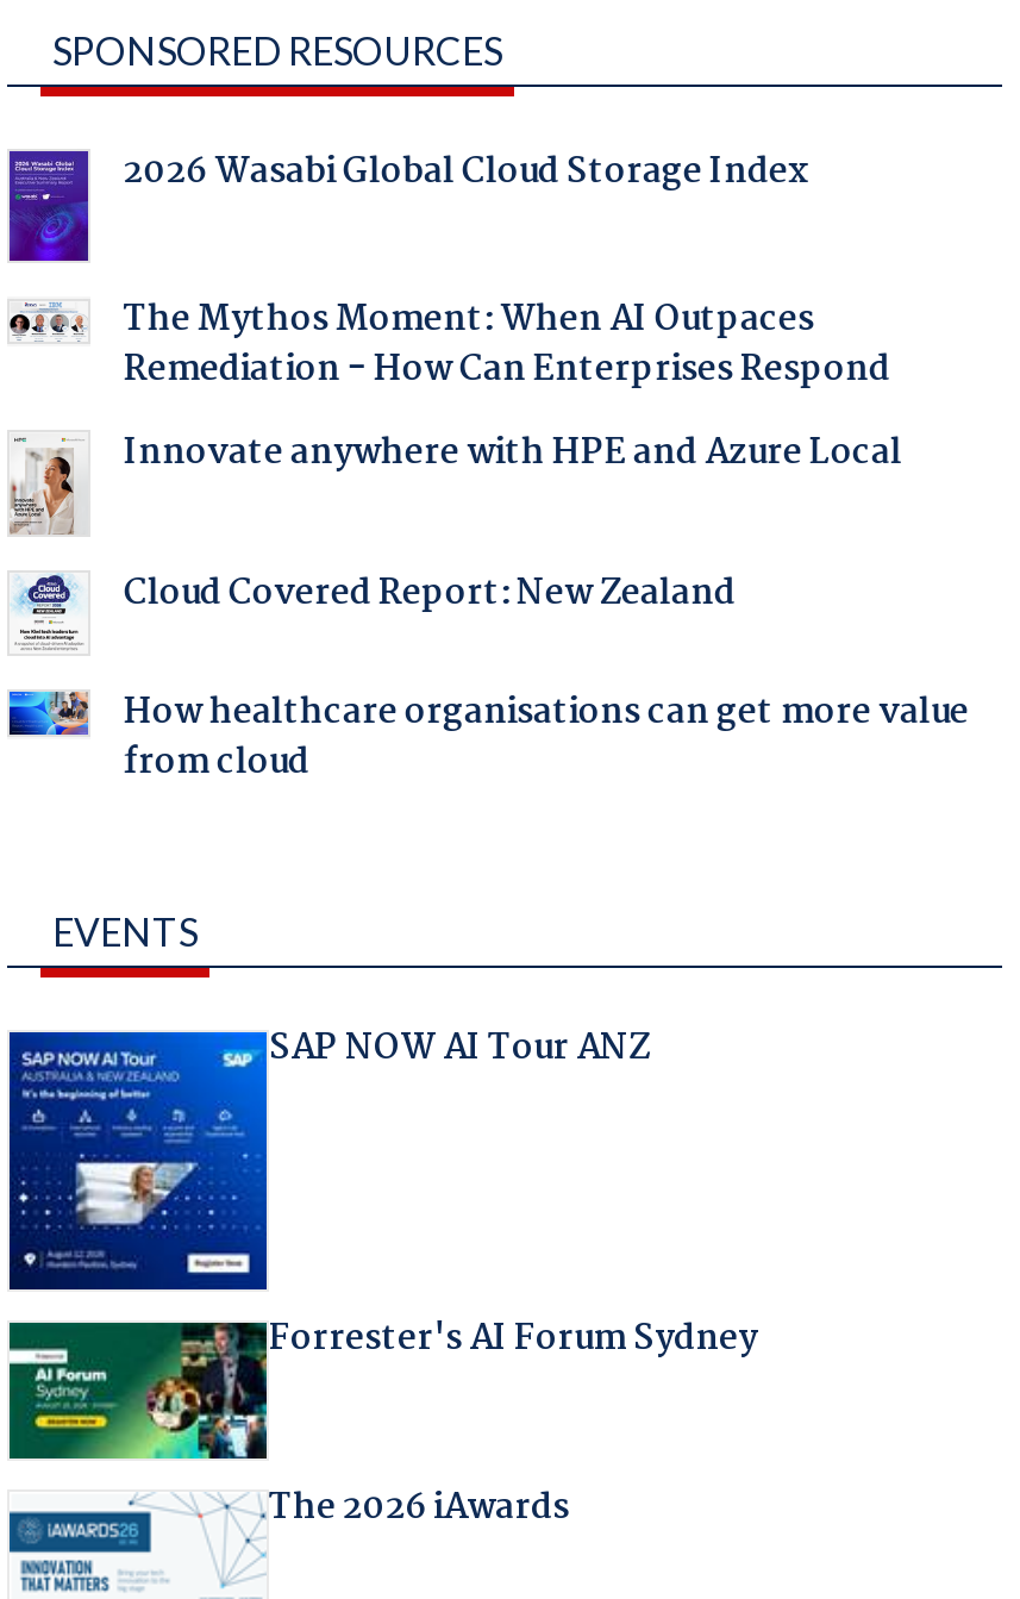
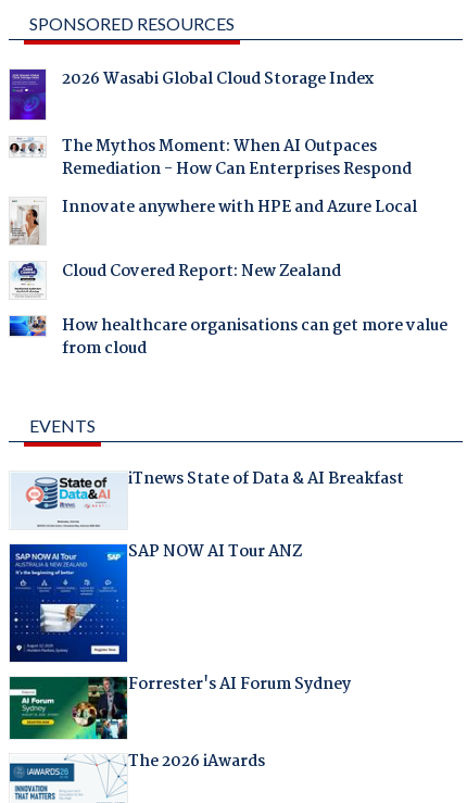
none -> [11,466,404,528] [image] | iTnews State of Data & AI Breakfast

